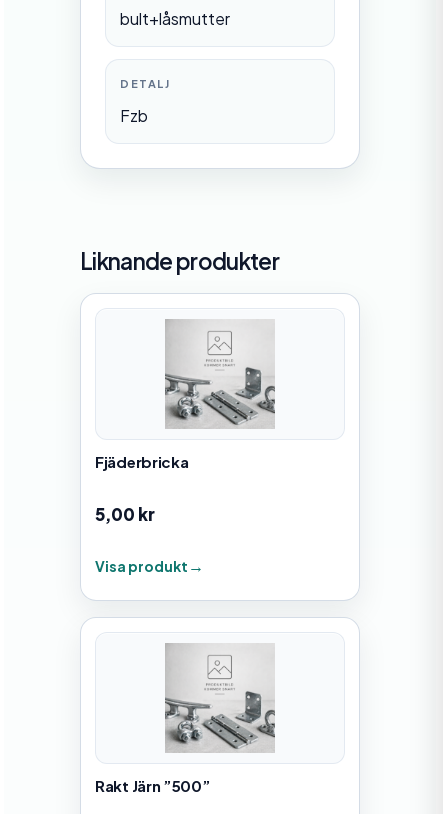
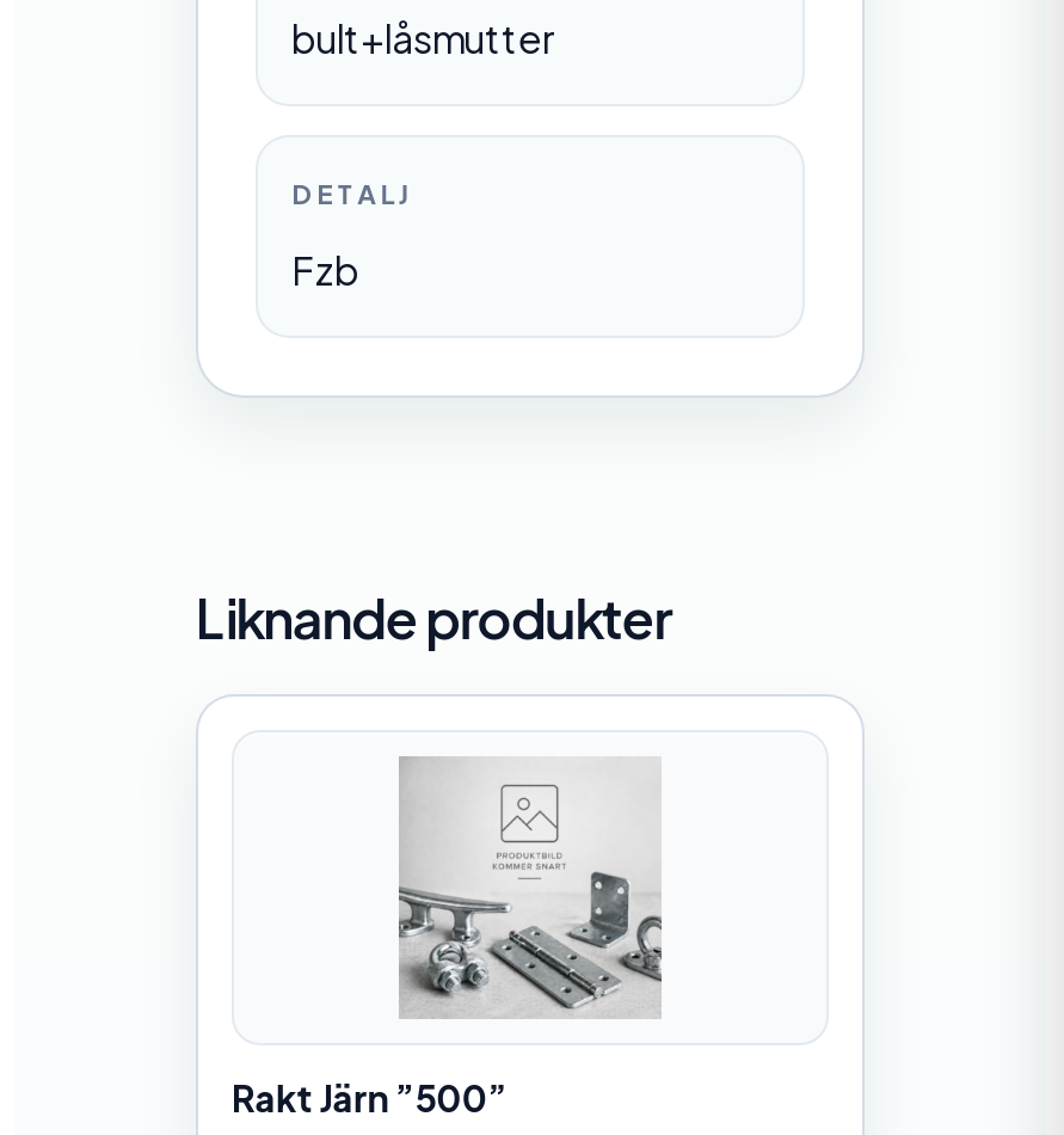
[95,452,188,575] Fjäderbricka | 5,00 kr | Visa produkt -> none

